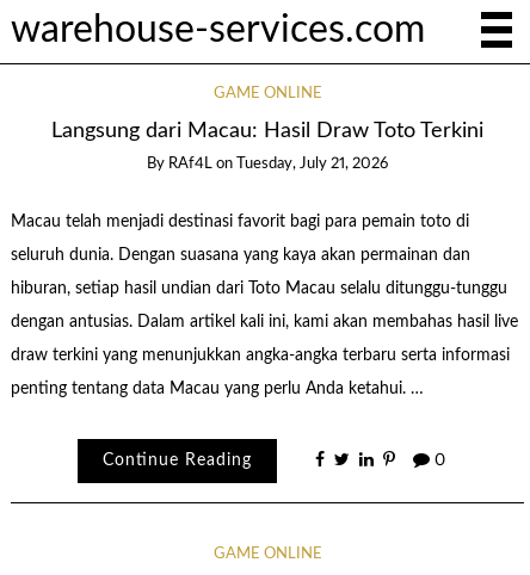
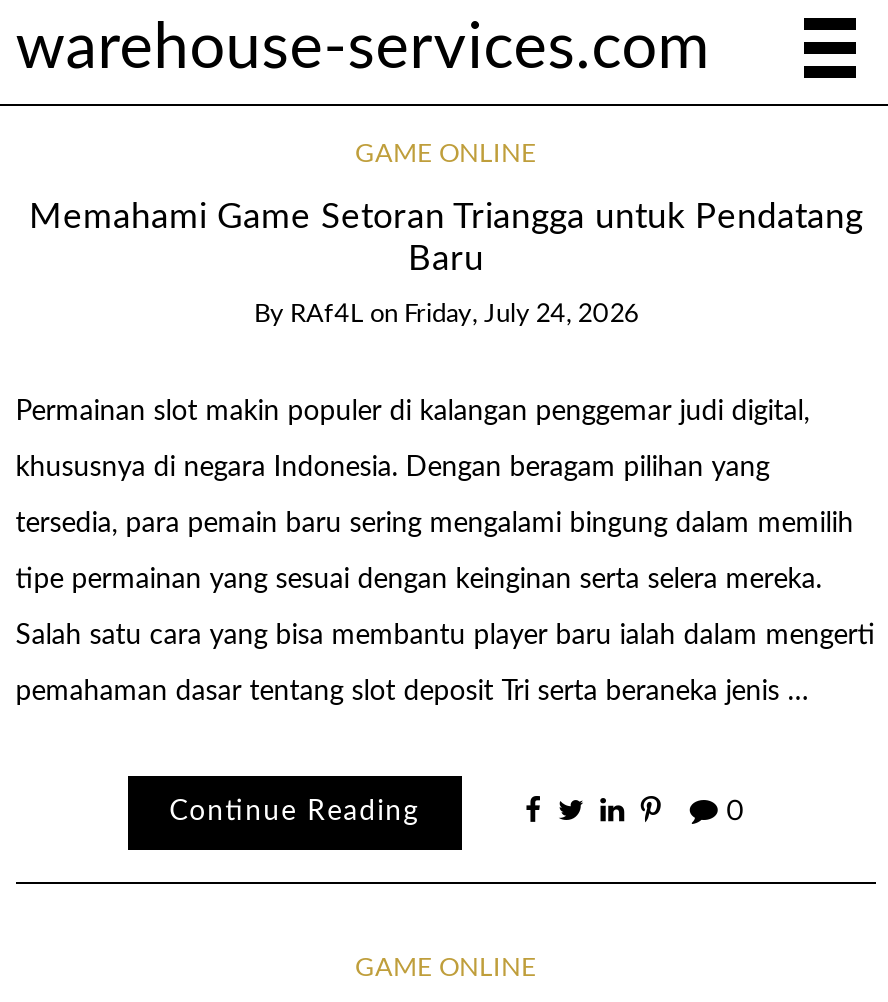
[51,121,483,141] Langsung dari Macau: Hasil Draw Toto Terkini -> [29,200,863,276] Memahami Game Setoran Triangga untuk Pendatang | Baru
[147,157,388,172] By RAf4L on Tuesday, July 21, 2026 -> [254,303,638,329] By RAf4L on Friday, July 24, 2026
[11,213,469,230] Macau telah menjadi destinasi favorit bagi para pemain toto di -> [16,397,810,425] Permainan slot makin populer di kalangan penggemar judi digital,
[11,247,470,263] seluruh dunia. Dengan suasana yang kaya akan permainan dan -> [16,453,770,481] khususnya di negara Indonesia. Dengan beragam pilihan yang
[11,280,507,297] hiburan, setiap hasil undian dari Toto Macau selalu ditunggu-tunggu -> [16,509,854,537] tersedia, para pemain baru sering mengalami bingung dalam memilih
[11,313,518,330] dengan antusias. Dalam artikel kali ini, kami akan membahas hasil live -> [16,565,822,593] tipe permainan yang sesuai dengan keinginan serta selera mereka.
[11,347,509,363] draw terkini yang menunjukkan angka-angka terbaru serta informasi -> [16,621,876,649] Salah satu cara yang bisa membantu player baru ialah dalam mengerti
[11,380,424,397] penting tentang data Macau yang perlu Anda ketahui. … -> [16,677,810,705] pemahaman dasar tentang slot deposit Tri serta beraneka jenis …

